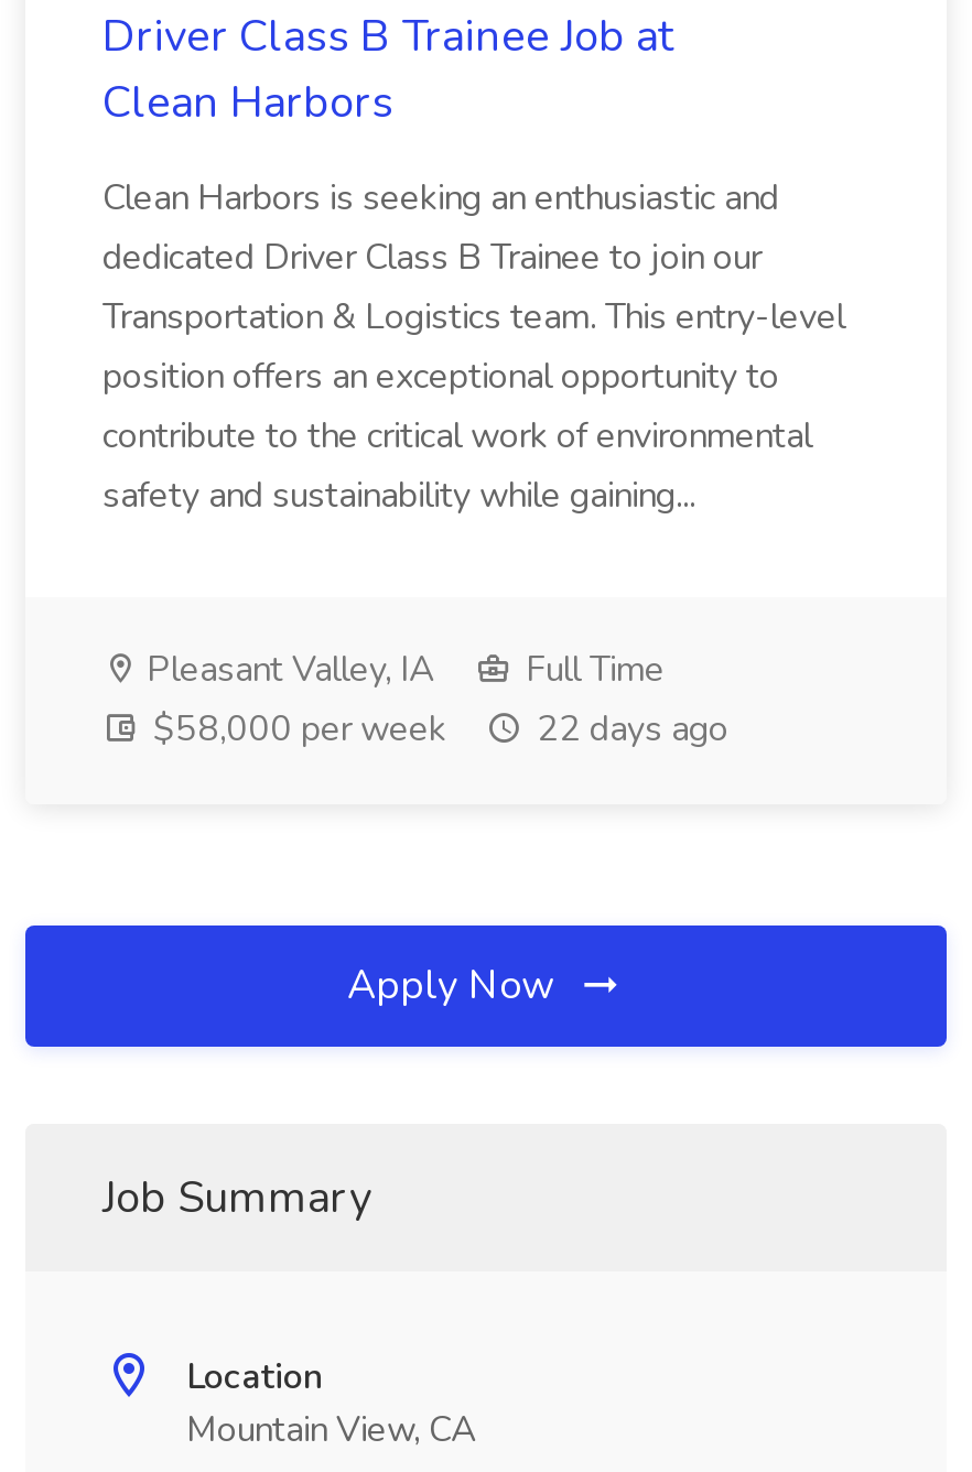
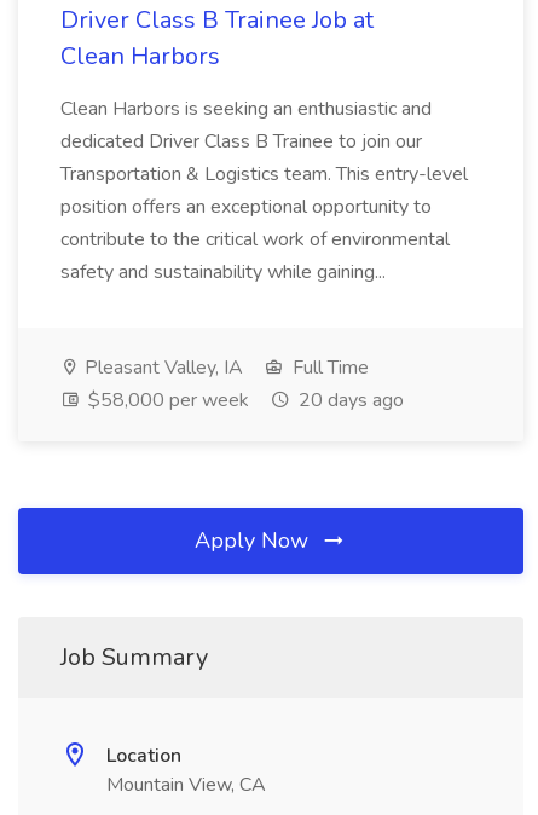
[144,705,728,754] $58,000 per week 22 days ago -> [83,387,404,414] $58,000 per week 20 days ago

